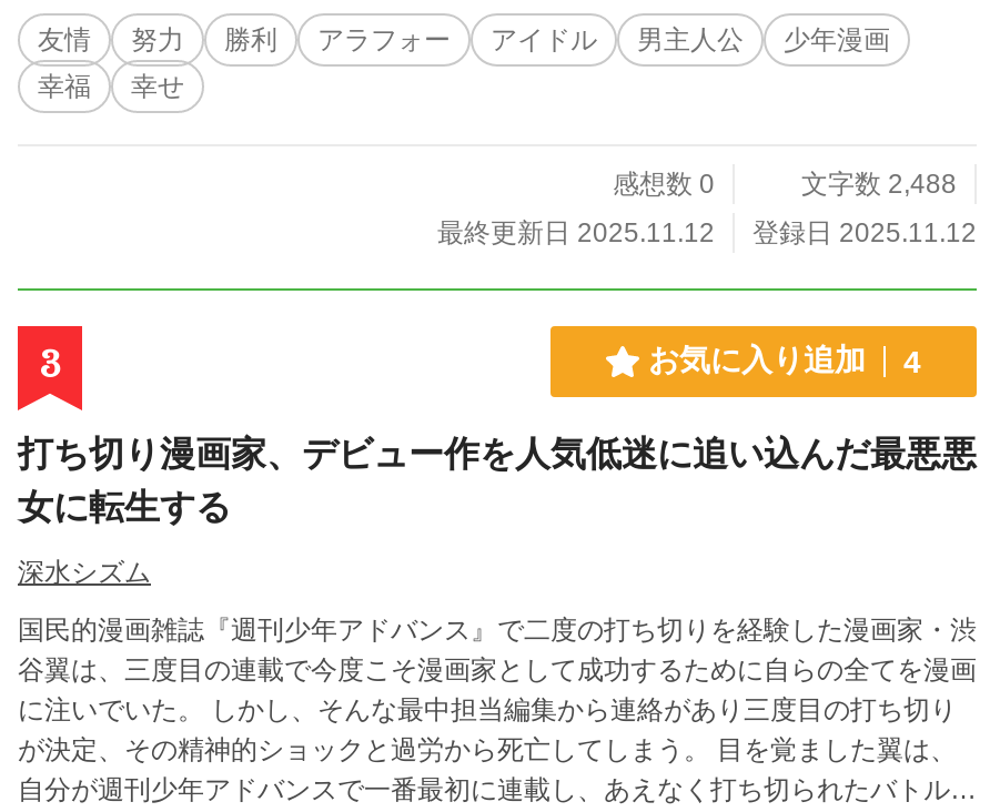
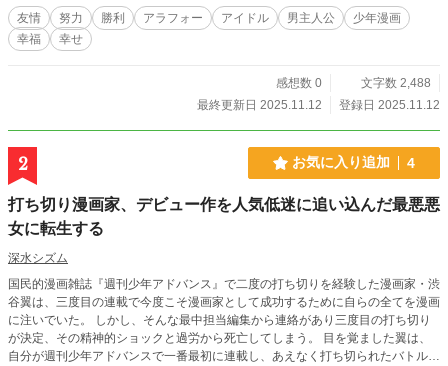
[39,342,61,386] 3 -> [17,154,27,174] 2

